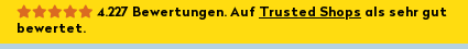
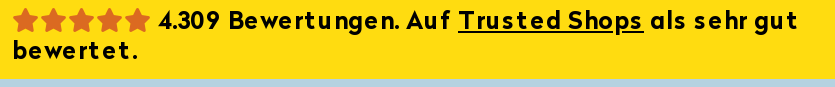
[97,7,447,20] 4.227 Bewertungen. Auf Trusted Shops als sehr gut -> [158,11,800,35] 4.309 Bewertungen. Auf Trusted Shops als sehr gut

